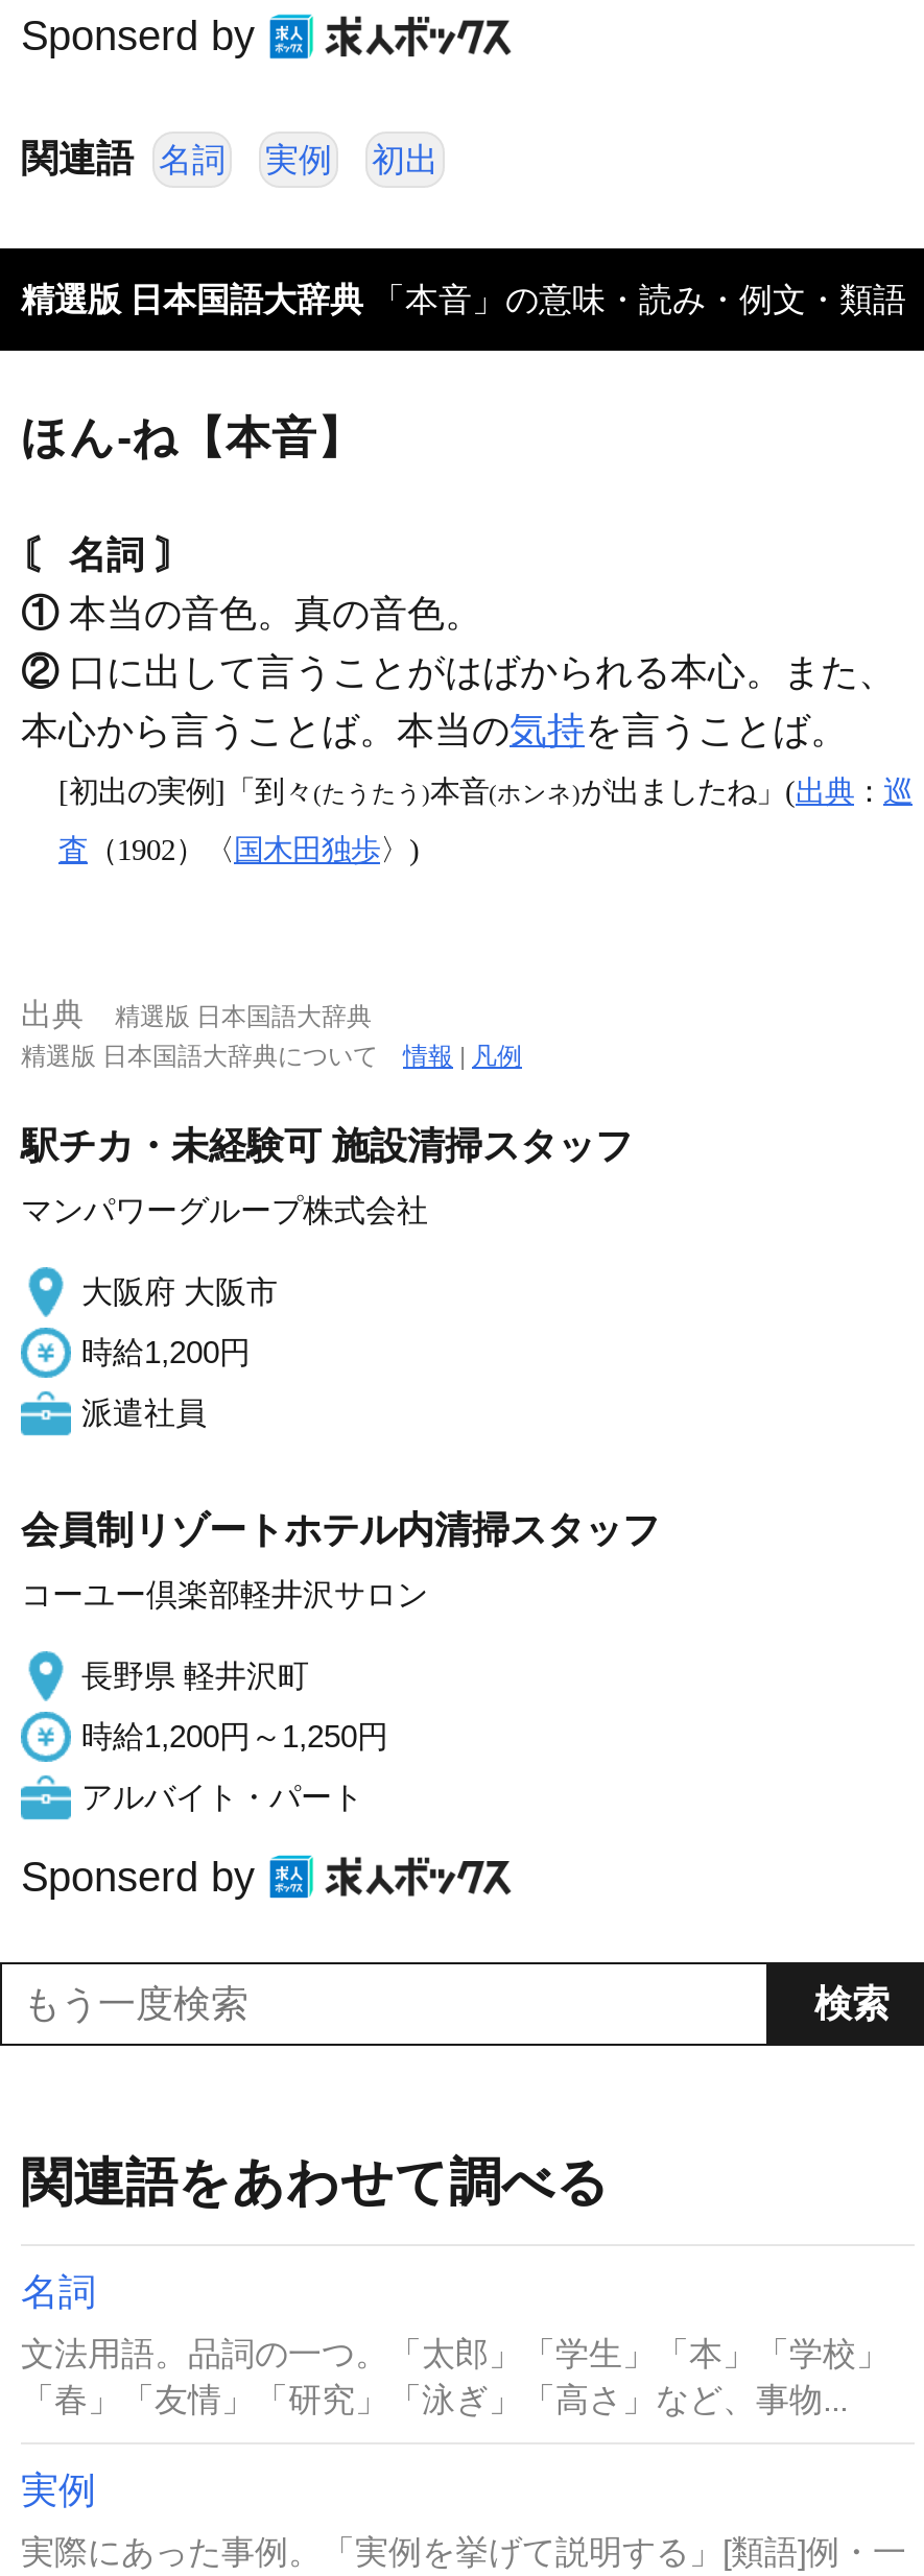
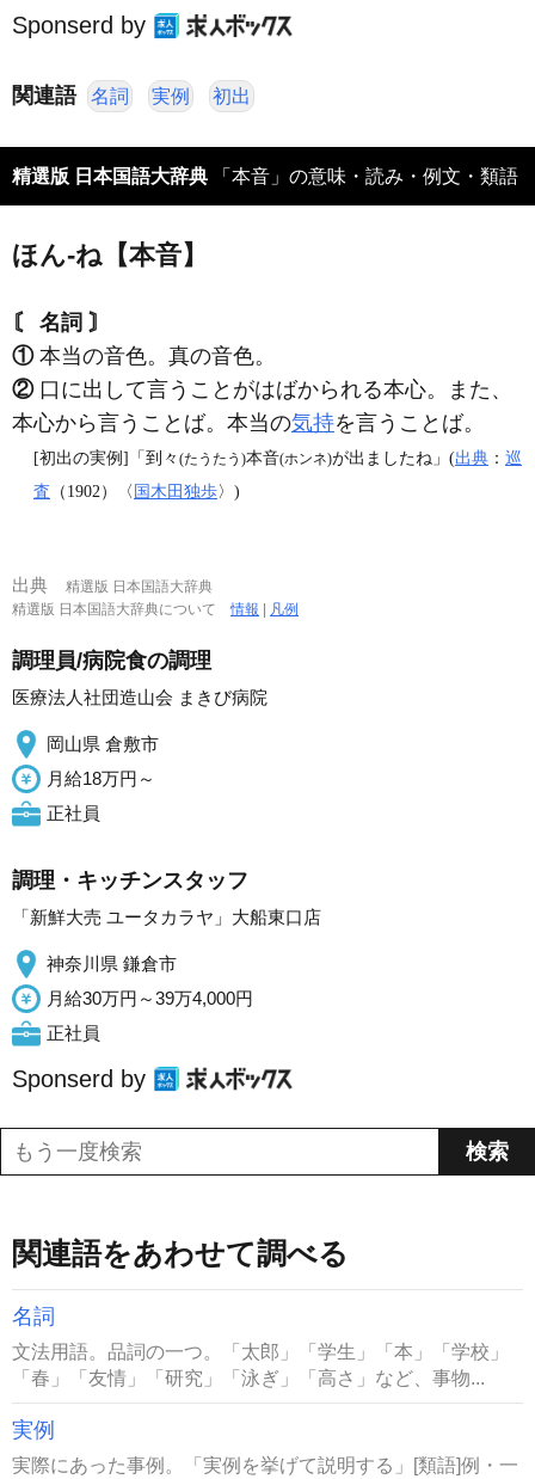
[21,1124,633,1166] 駅チカ・未経験可 施設清掃スタッフ -> [12,648,211,672] 調理員/病院食の調理
[21,1191,428,1226] マンパワーグループ株式会社 -> [12,686,267,707] 医療法人社団造山会 まきび病院
[81,1272,278,1308] 大阪府 大阪市 -> [47,733,159,753] 岡山県 倉敷市
[81,1333,251,1368] 時給1,200円 -> [47,768,155,788] 月給18万円～
[81,1393,207,1429] 派遣社員 -> [47,802,100,823] 正社員
[21,1508,660,1550] 会員制リゾートホテル内清掃スタッフ -> [12,868,248,892] 調理・キッチンスタッフ
[21,1575,428,1611] コーユー倶楽部軽井沢サロン -> [12,906,321,926] 「新鮮大売 ユータカラヤ」大船東口店
[81,1656,309,1692] 長野県 軽井沢町 -> [47,953,177,973] 神奈川県 鎌倉市
[81,1717,388,1752] 時給1,200円～1,250円 -> [47,987,253,1008] 月給30万円～39万4,000円
[81,1778,363,1813] アルバイト・パート -> [47,1022,100,1042] 正社員

